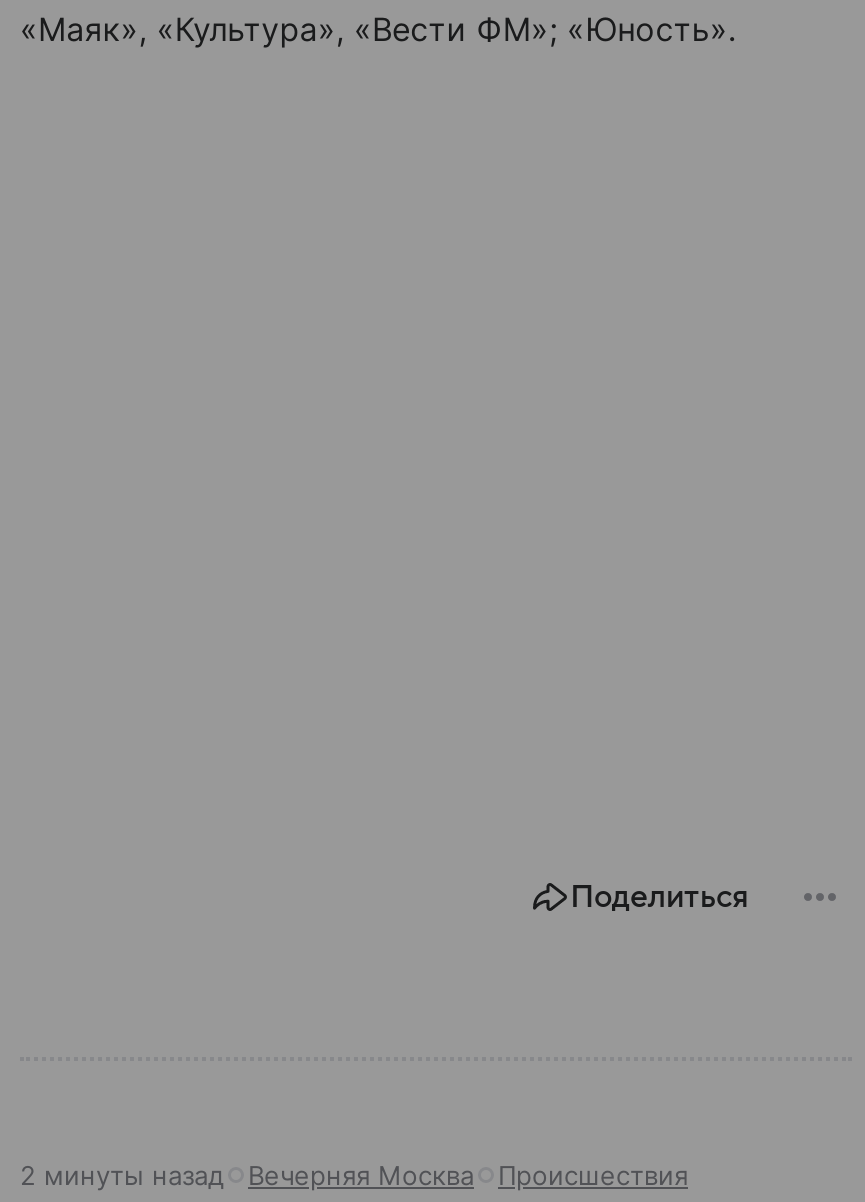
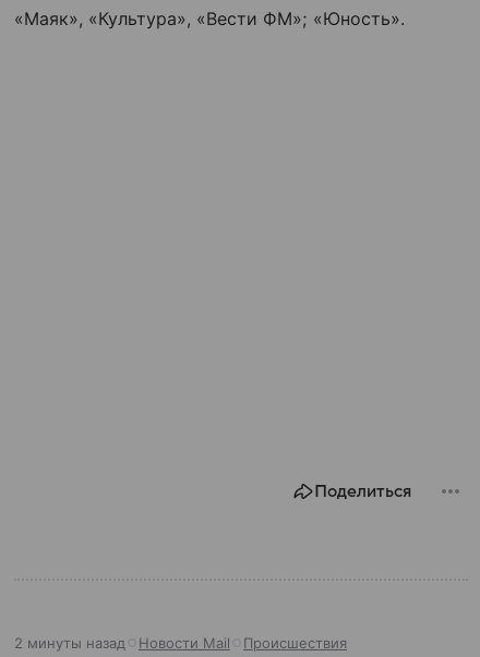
[248,1160,474,1192] Вечерняя Москва -> [139,634,230,651] Новости Mail

